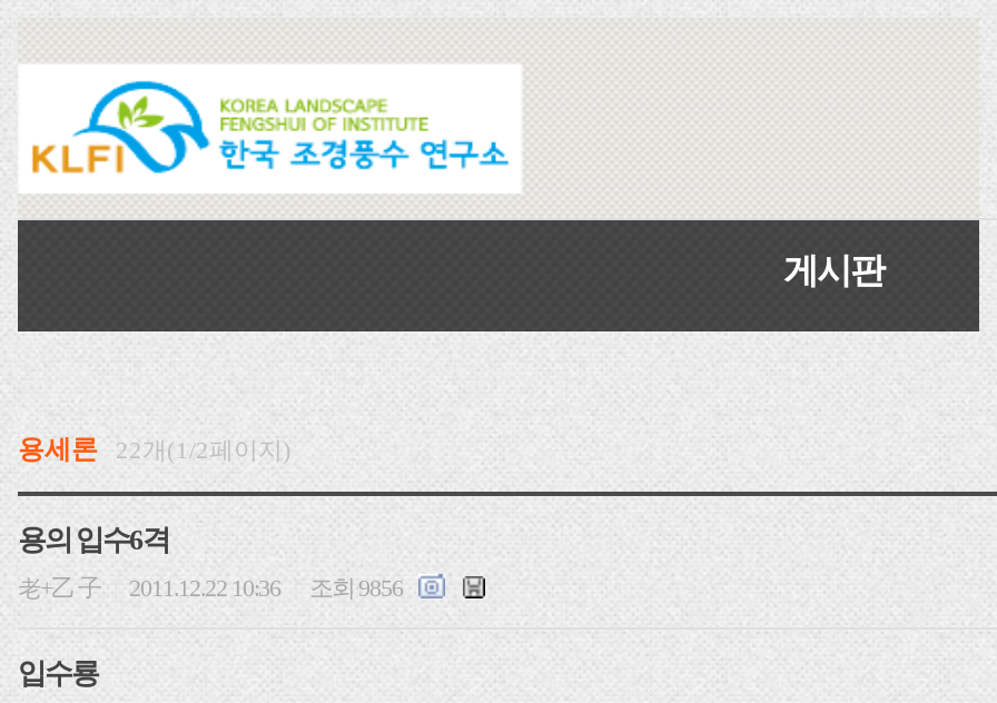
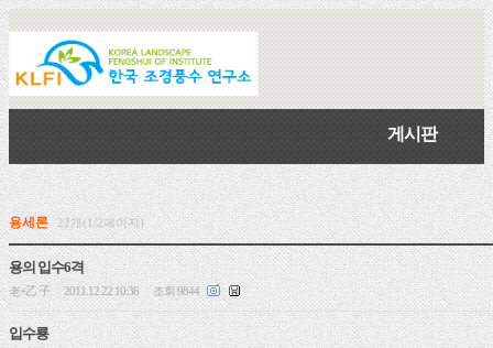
[18,574,407,601] 老+乙 子 2011.12.22 10:36 조회 9856 -> [9,284,201,297] 老+乙 子 2011.12.22 10:36 조회 9844

